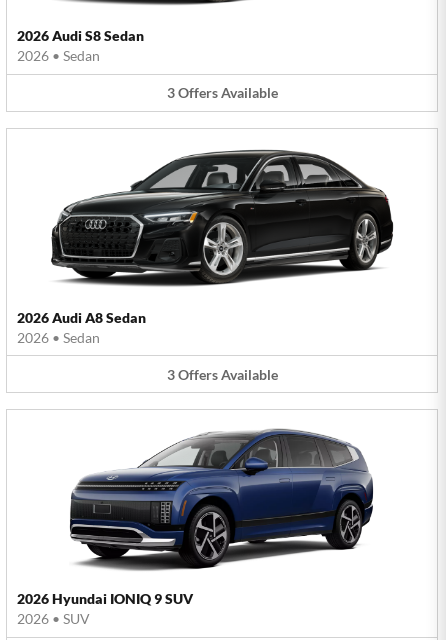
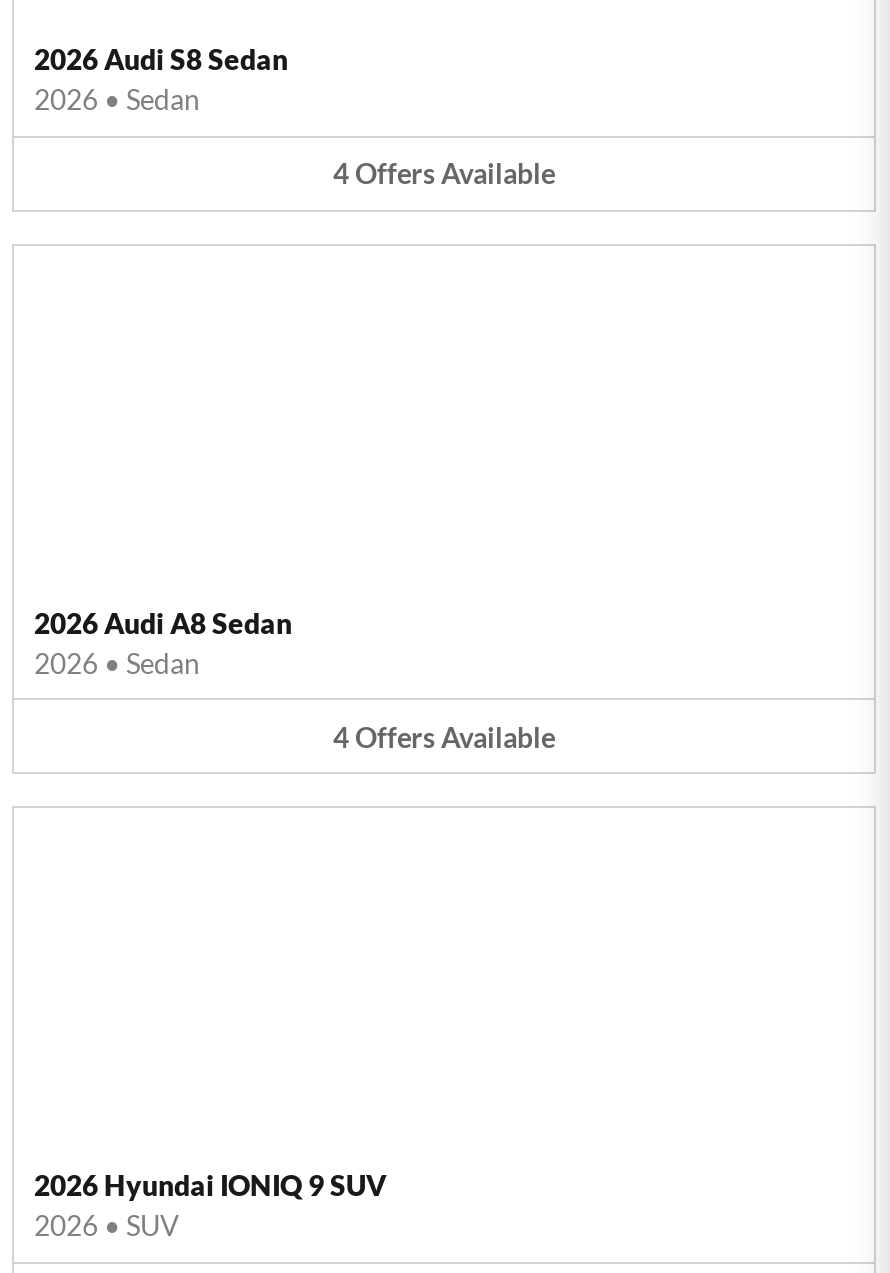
[166,84,277,101] 3 Offers Available -> [333,156,555,190] 4 Offers Available
[50,149,394,287] [image] -> none
[166,366,277,383] 3 Offers Available -> [333,720,555,754] 4 Offers Available
[69,428,374,571] [image] -> none

